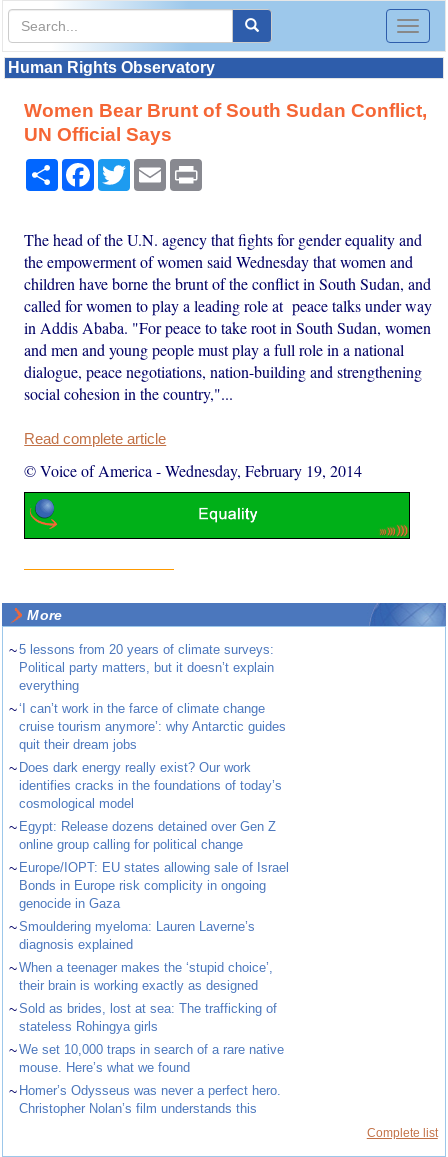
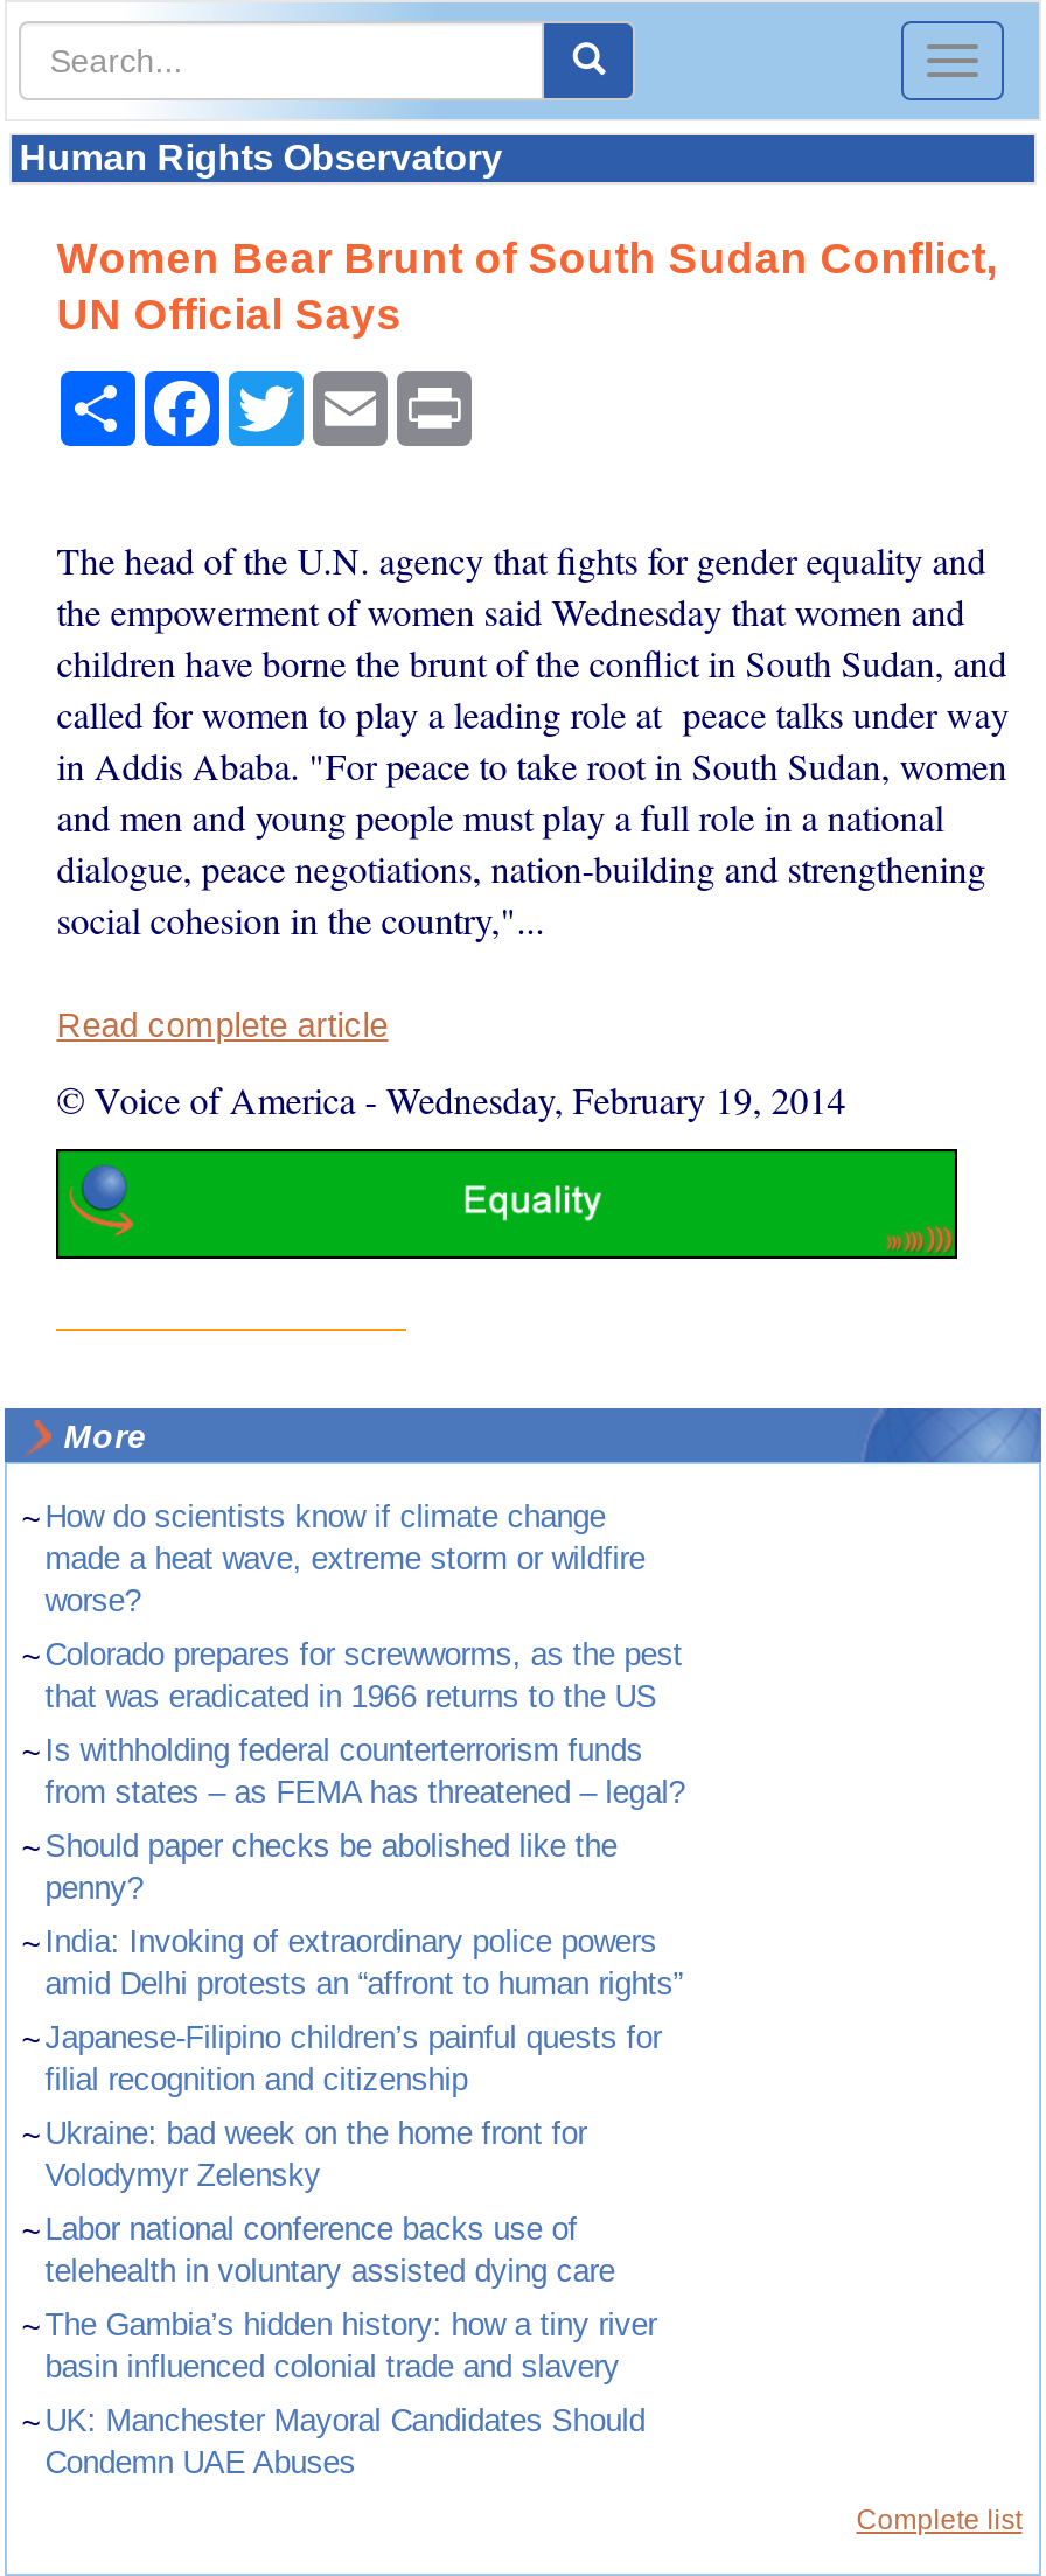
[9,642,274,693] ~ 5 lessons from 20 years of climate surveys: | Political party matters, but it doesn’t explain | everything -> [21,1501,645,1620] ~ How do scientists know if climate change | made a heat wave, extreme storm or wildfire | worse?
[9,701,286,752] ~ ‘I can’t work in the farce of climate change | cruise tourism anymore’: why Antarctic guides | quit their dream jobs -> [21,1638,682,1715] ~ Colorado prepares for screwworms, as the pest | that was eradicated in 1966 returns to the US
[9,760,282,811] ~ Does dark energy really exist? Our work | identifies cracks in the foundations of today’s | cosmological model -> [21,1734,685,1811] ~ Is withholding federal counterterrorism funds | from states – as FEMA has threatened – legal?
[9,819,276,852] ~ Egypt: Release dozens detained over Gen Z | online group calling for political change -> [21,1830,617,1907] ~ Should paper checks be abolished like the | penny?
[9,860,289,911] ~ Europe/IOPT: EU states allowing sale of Israel | Bonds in Europe risk complicity in ongoing | genocide in Gaza -> [21,1926,682,2003] ~ India: Invoking of extraordinary police powers | amid Delhi protests an “affront to human rights”
[9,919,255,952] ~ Smouldering myeloma: Lauren Laverne’s | diagnosis explained -> [21,2021,661,2098] ~ Japanese-Filipino children’s painful quests for | filial recognition and citizenship
[9,960,273,993] ~ When a teenager makes the ‘stupid choice’, | their brain is working exactly as designed -> [21,2117,587,2194] ~ Ukraine: bad week on the home front for | Volodymyr Zelensky
[9,1001,277,1034] ~ Sold as brides, lost at sea: The trafficking of | stateless Rohingya girls -> [21,2213,615,2290] ~ Labor national conference backs use of | telehealth in voluntary assisted dying care
[9,1042,284,1075] ~ We set 10,000 traps in search of a rare native | mouse. Here’s what we found -> [21,2309,657,2386] ~ The Gambia’s hidden history: how a tiny river | basin influenced colonial trade and slavery
[9,1083,281,1116] ~ Homer’s Odysseus was never a perfect hero. | Christopher Nolan’s film understands this -> [21,2404,645,2481] ~ UK: Manchester Mayoral Candidates Should | Condemn UAE Abuses

